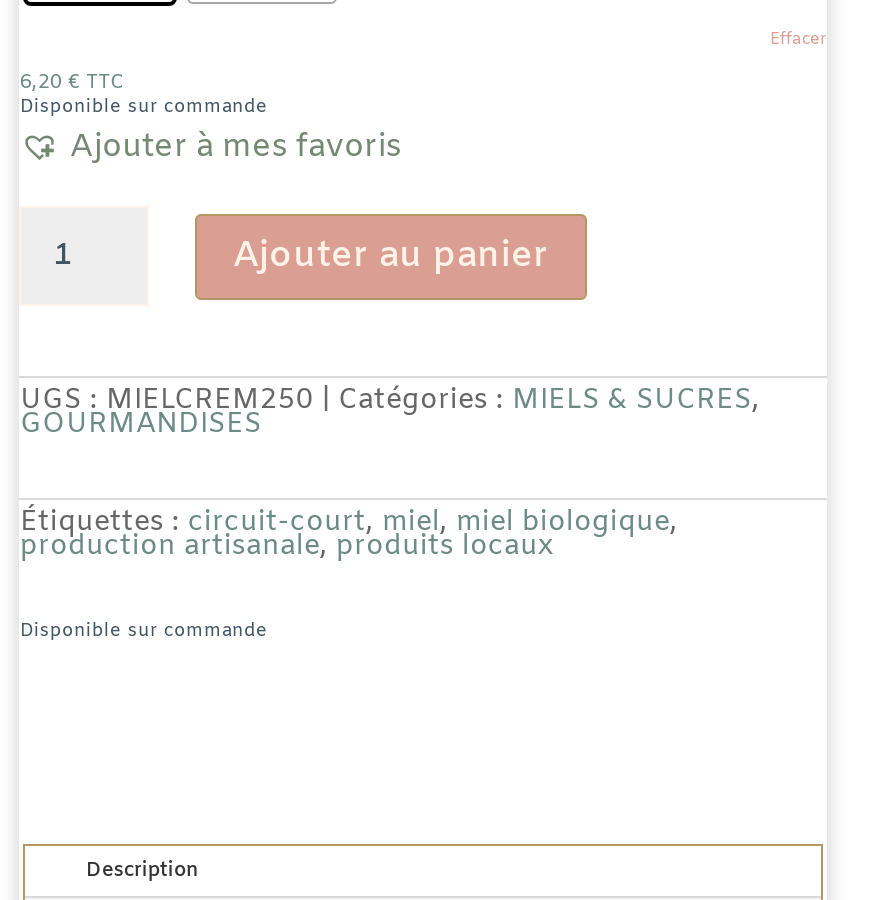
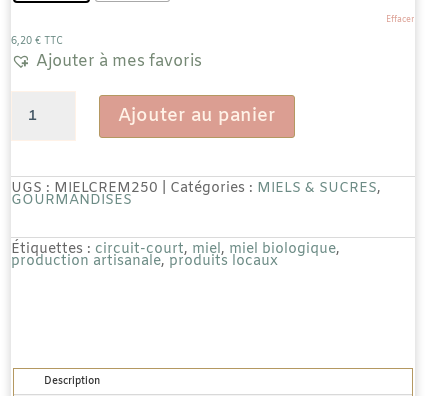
[20,94,268,120] Disponible sur commande -> none
[20,618,268,644] Disponible sur commande -> none

